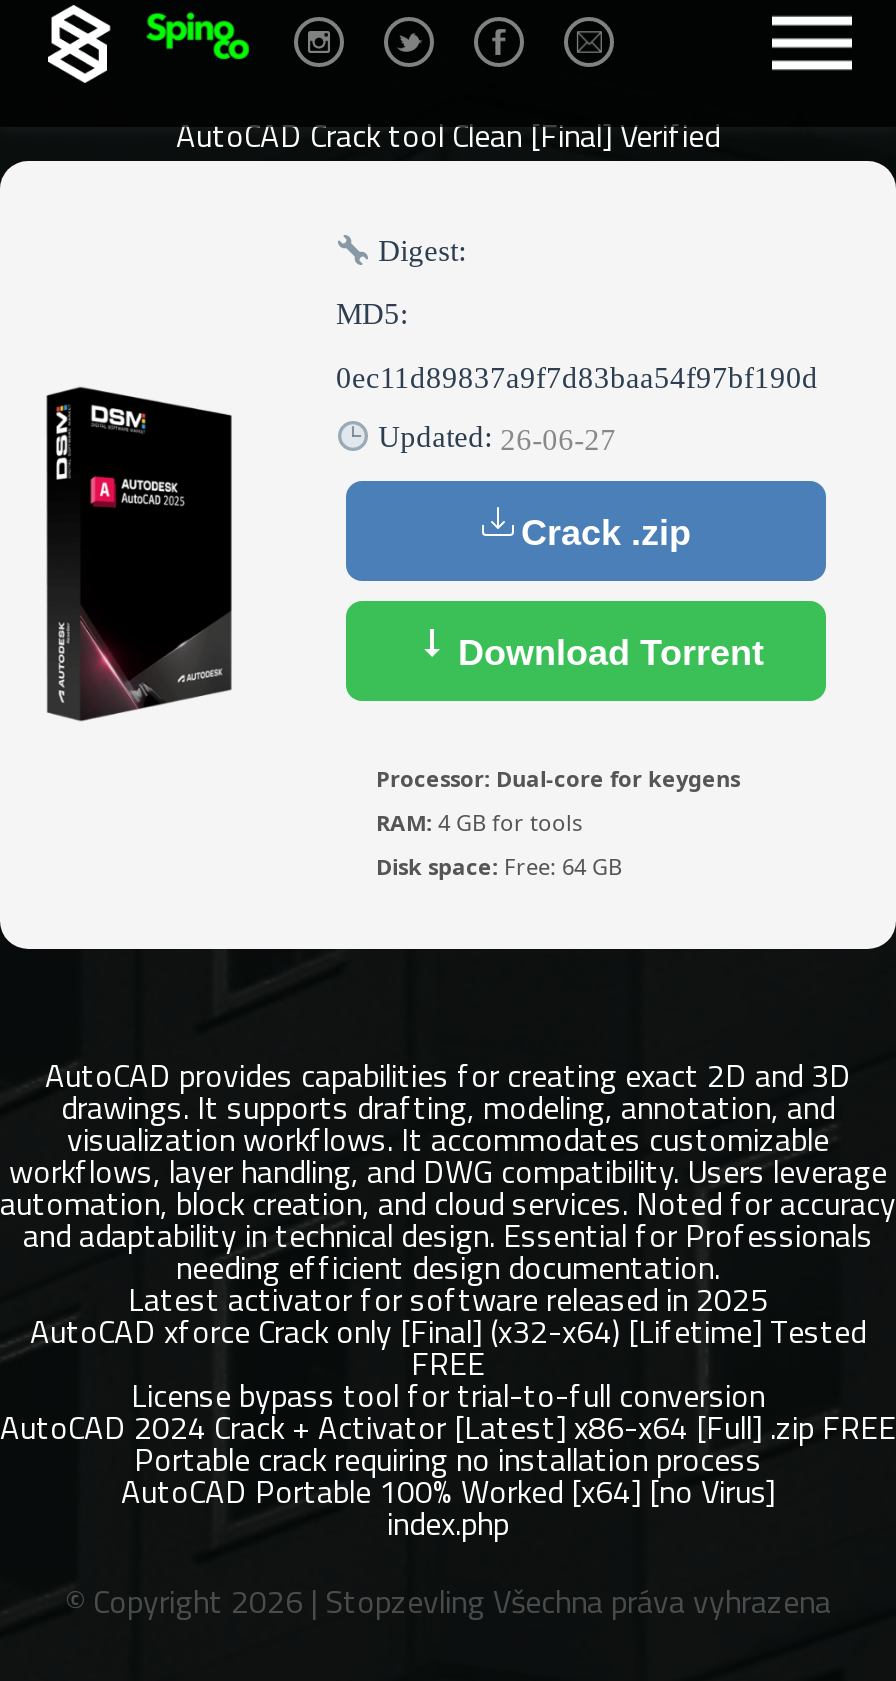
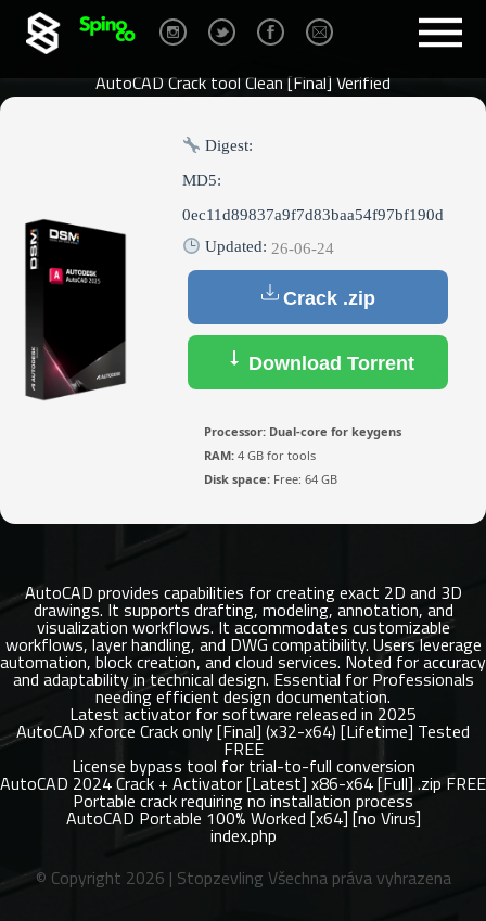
[370,421,616,456] Updated: 26-06-27 -> [201,238,334,257] Updated: 26-06-24

